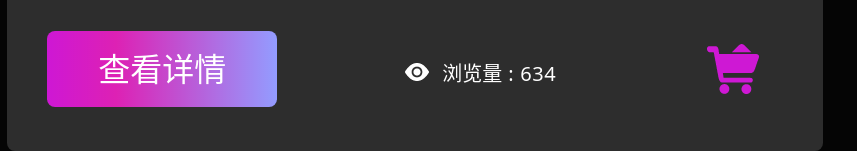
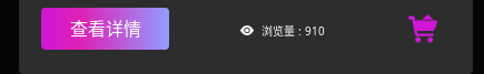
[436,59,556,87] 浏览量 : 634 -> [258,23,324,39] 浏览量 : 910

